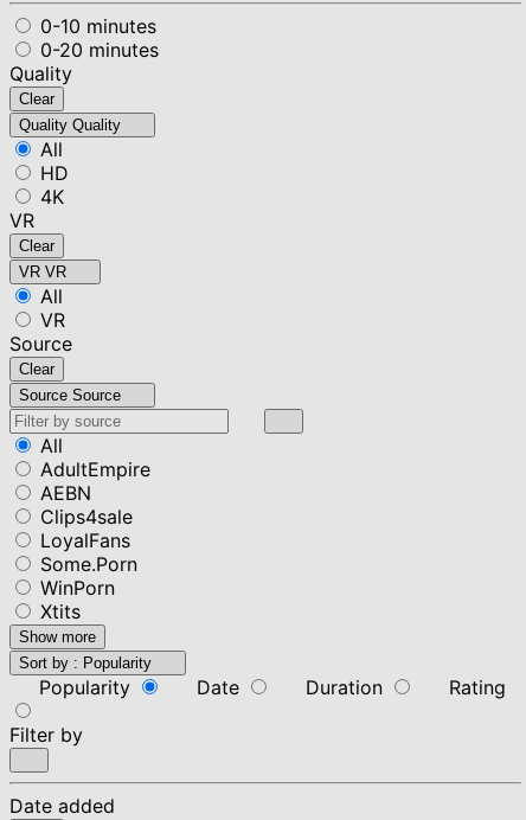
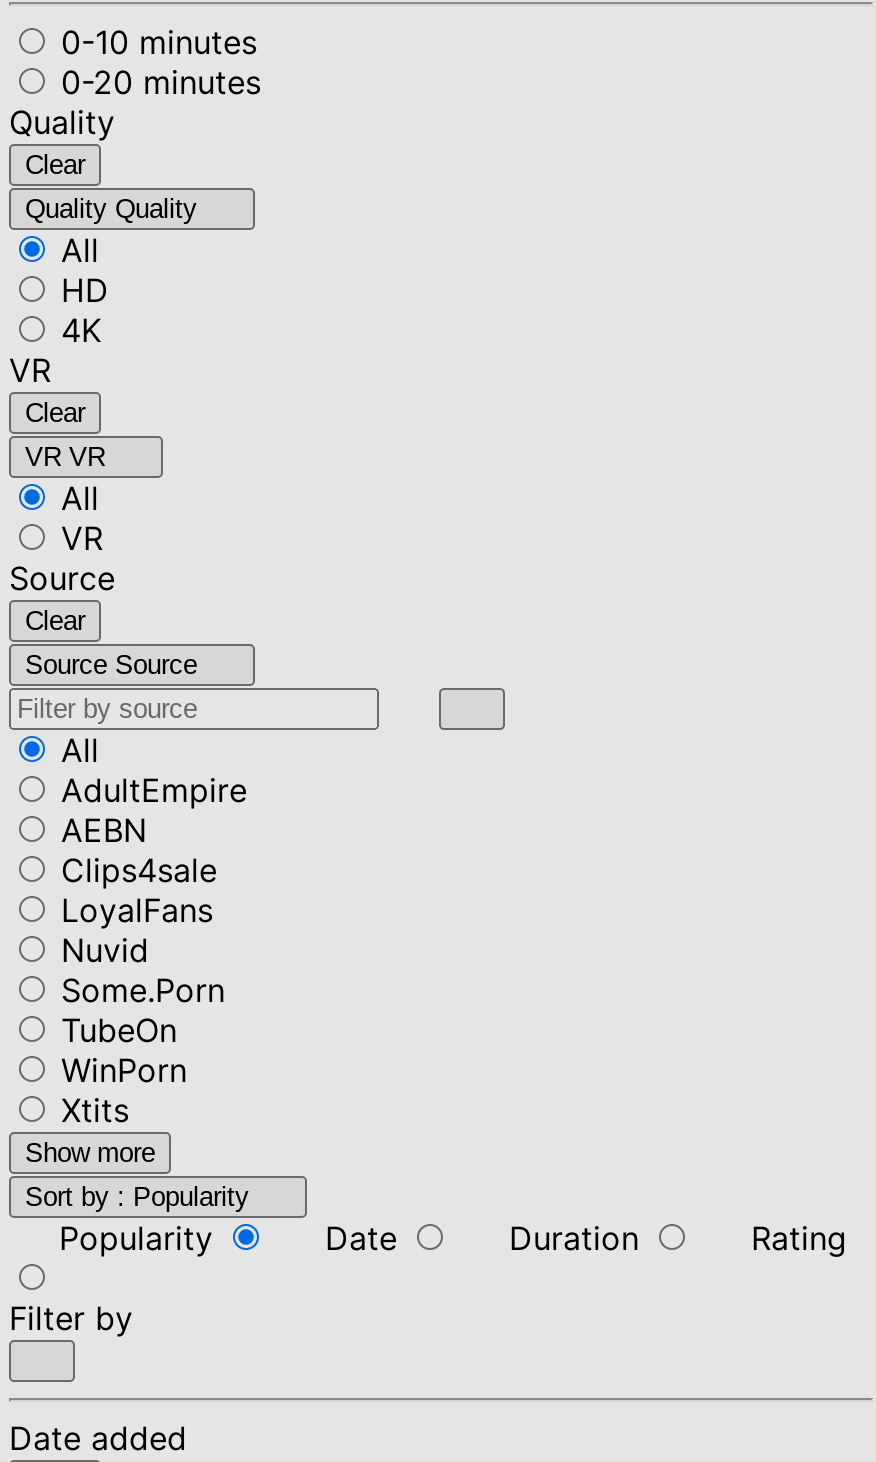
none -> [61,930,149,970] Nuvid
none -> [61,1010,177,1050] TubeOn

